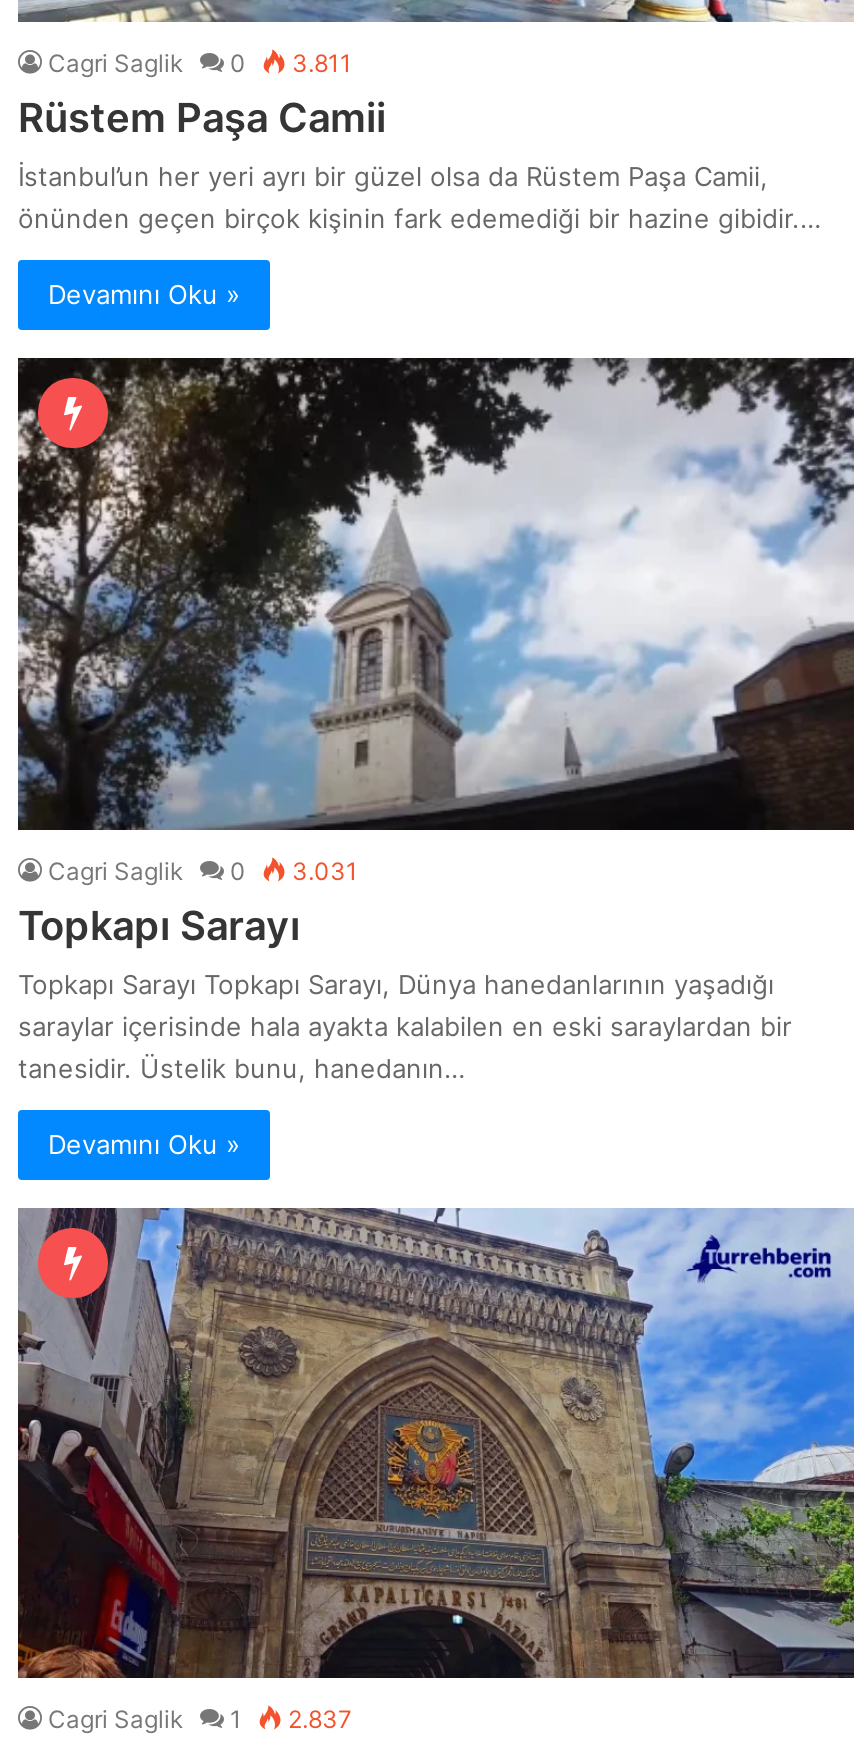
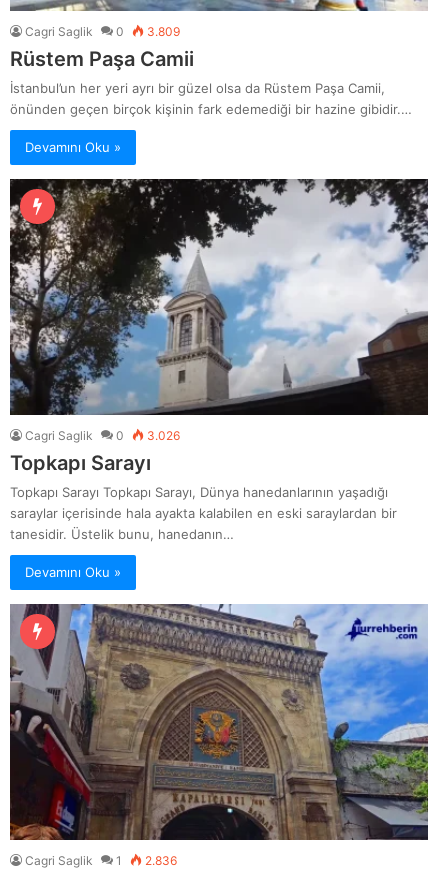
[48,48,352,78] Cagri Saglik 0 3.811 -> [25,24,180,39] Cagri Saglik 0 3.809
[48,856,358,886] Cagri Saglik 0 3.031 -> [25,428,180,443] Cagri Saglik 0 3.026
[48,1704,352,1734] Cagri Saglik 1 2.837 -> [25,853,177,868] Cagri Saglik 1 2.836

